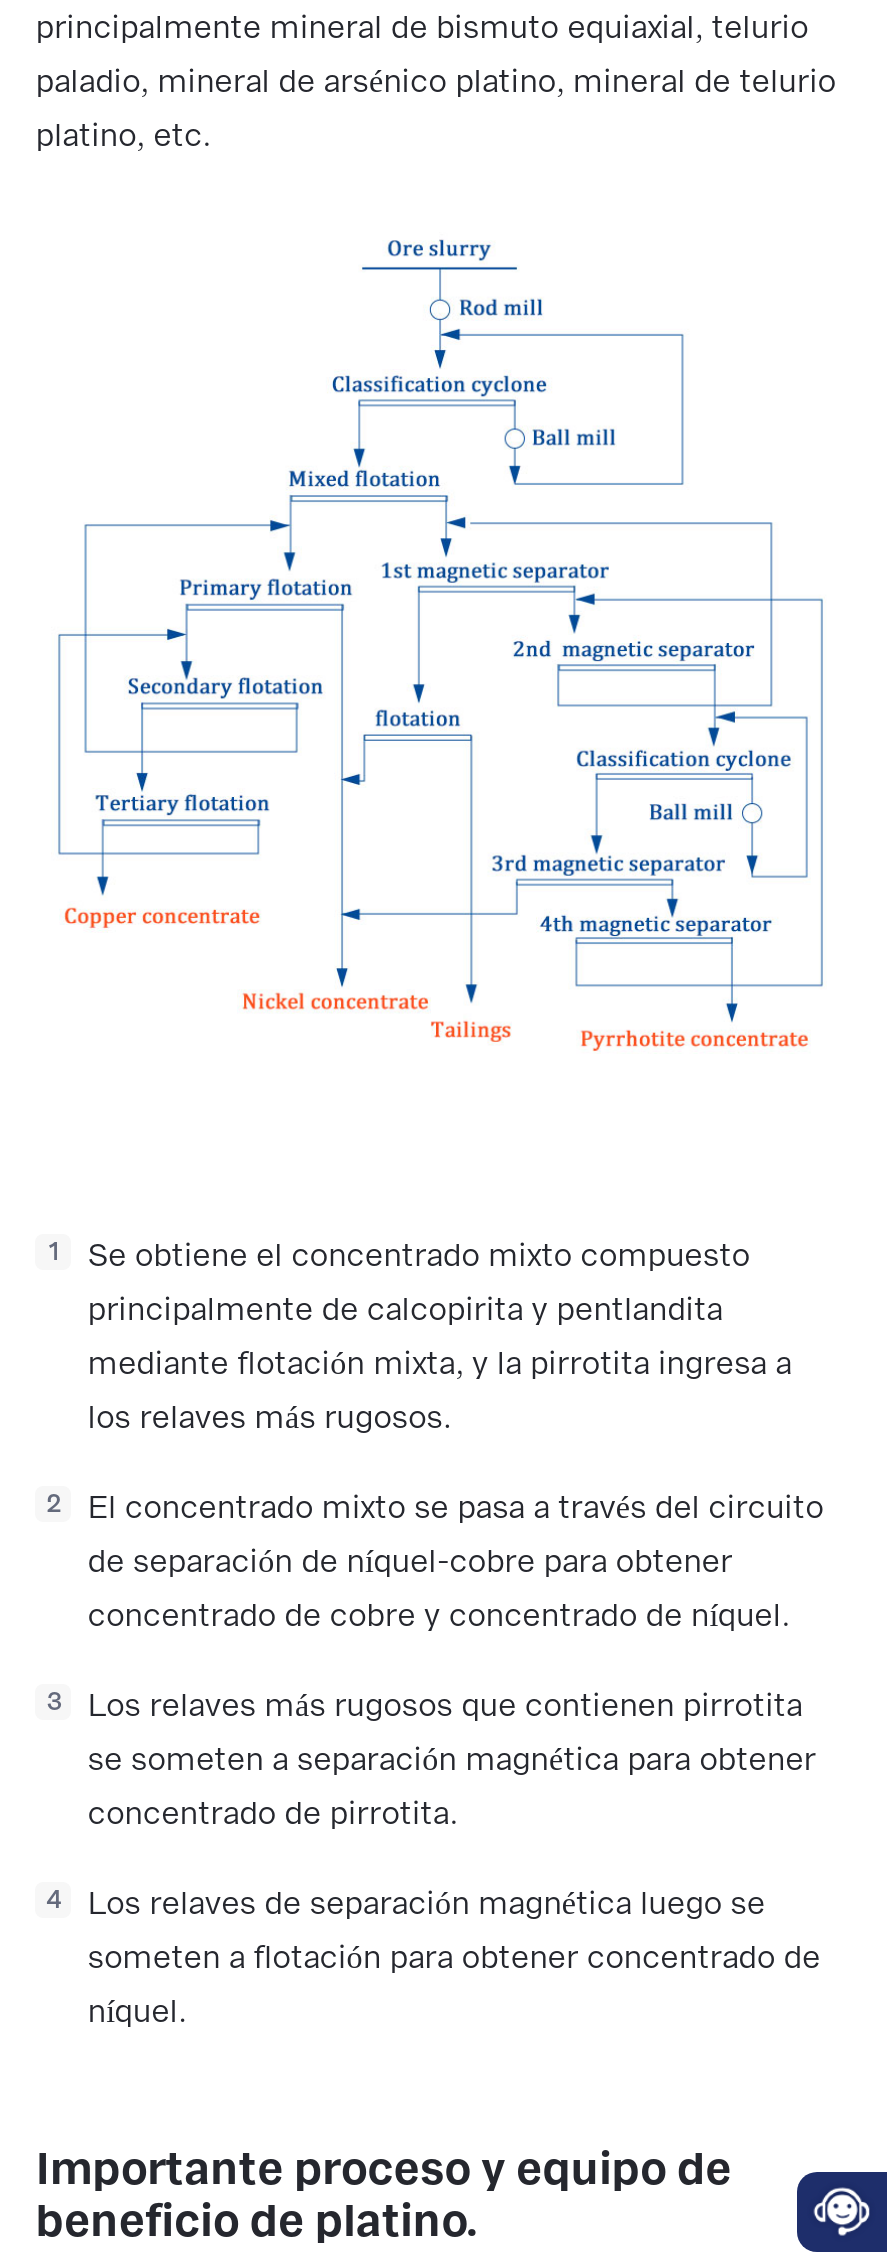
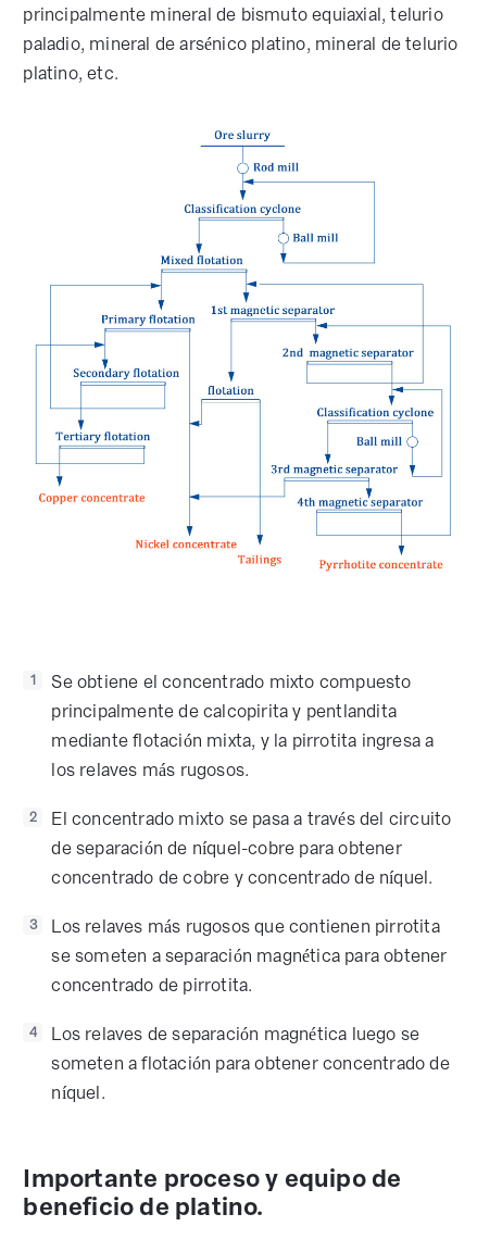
[795,2170,881,2254] [image] -> none

